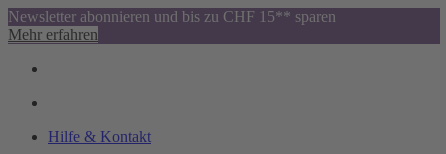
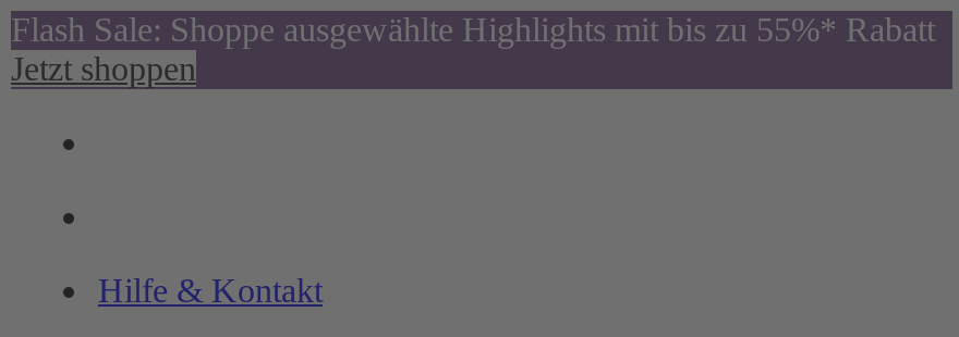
[8,8,336,43] Newsletter abonnieren und bis zu CHF 15** sparen | Mehr erfahren -> [11,11,935,87] Flash Sale: Shoppe ausgewählte Highlights mit bis zu 55%* Rabatt | Jetzt shoppen

